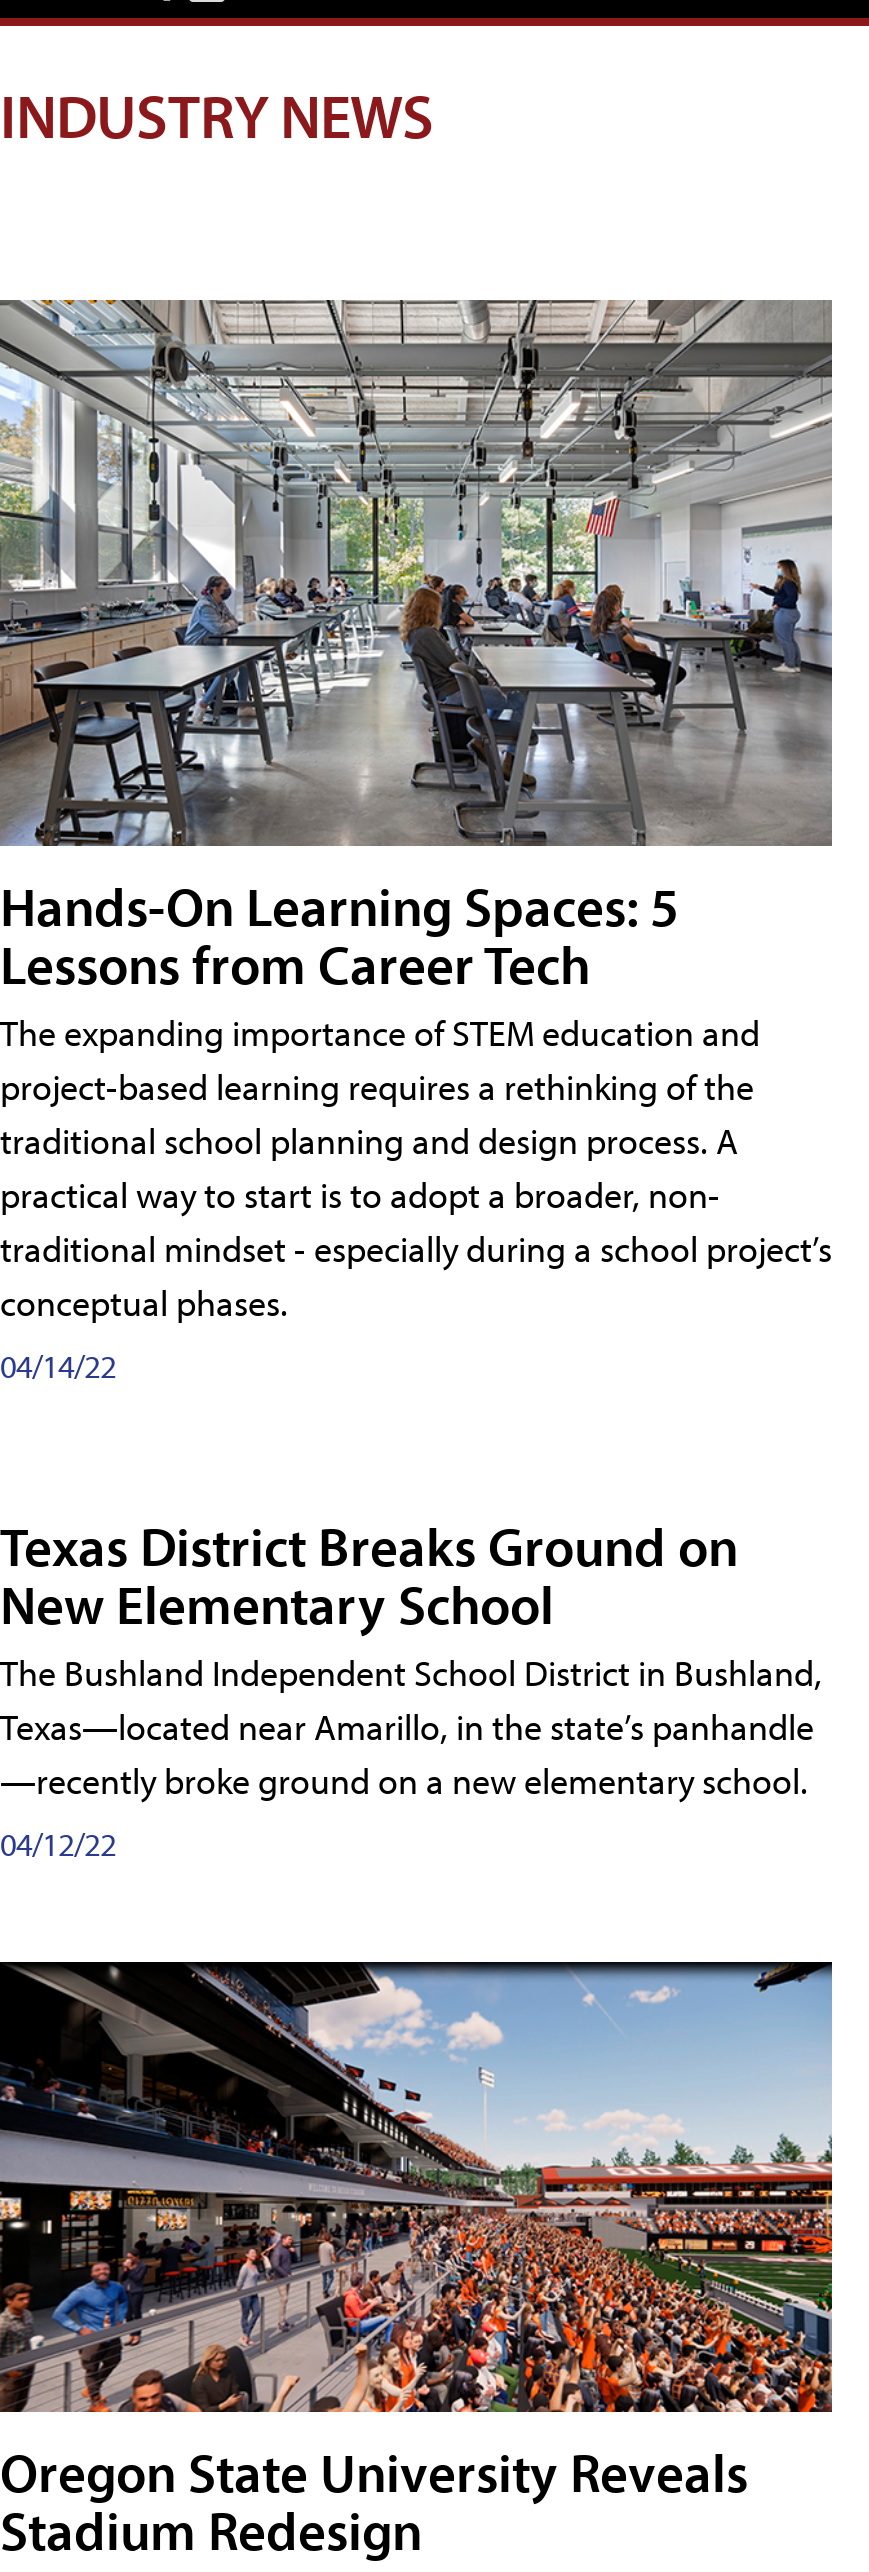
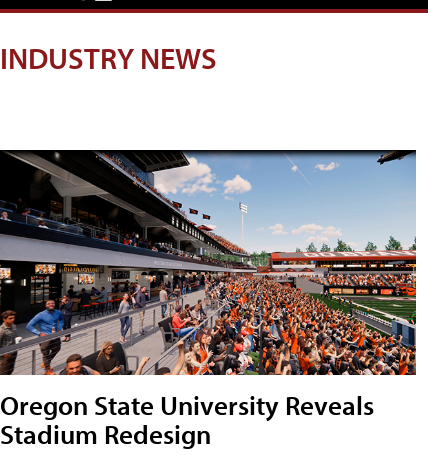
[0,298,834,1863] [image] | Hands-On Learning Spaces: 5 | Lessons from Career Tech | The expanding importance of STEM education and | project-based learning requires a rethinking of the | traditional school planning and design process. A | practical way to start is to adopt a broader, non- | traditional mindset - especially during a school project’s | conceptual phases. | 04/14/22 | Texas District Breaks Ground on | New Elementary School | The Bushland Independent School District in Bushland, | Texas—located near Amarillo, in the state’s panhandle | —recently broke ground on a new elementary school. | 04/12/22 -> none

